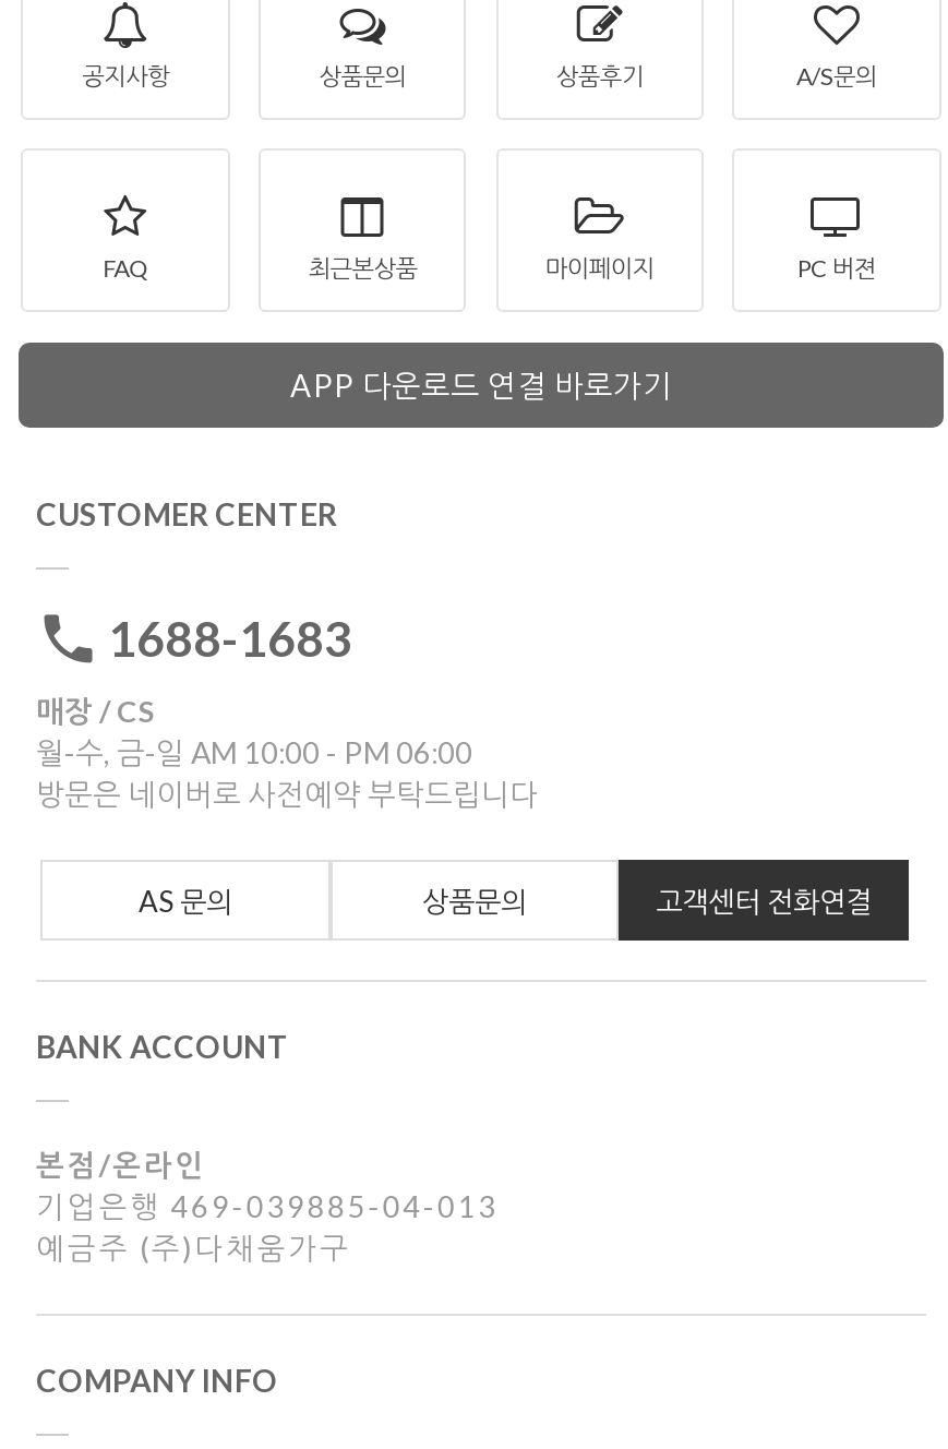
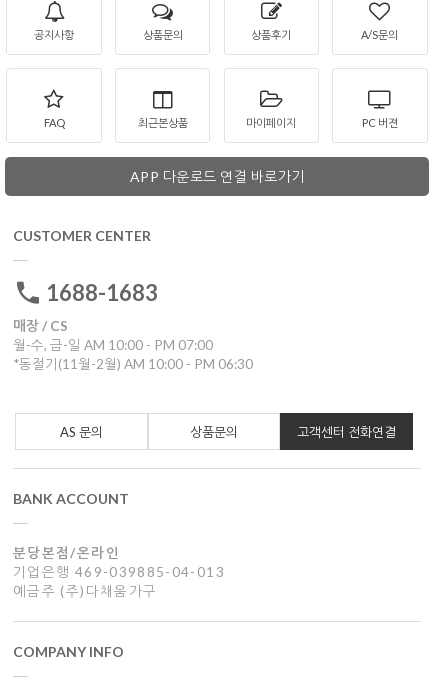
[36,735,538,812] 월-수, 금-일 AM 10:00 - PM 06:00 | 방문은 네이버로 사전예약 부탁드립니다 -> [13,337,253,372] 월-수, 금-일 AM 10:00 - PM 07:00 | *동절기(11월-2월) AM 10:00 - PM 06:30
[36,1148,207,1183] 본점/온라인 -> [13,545,120,561] 분당본점/온라인

